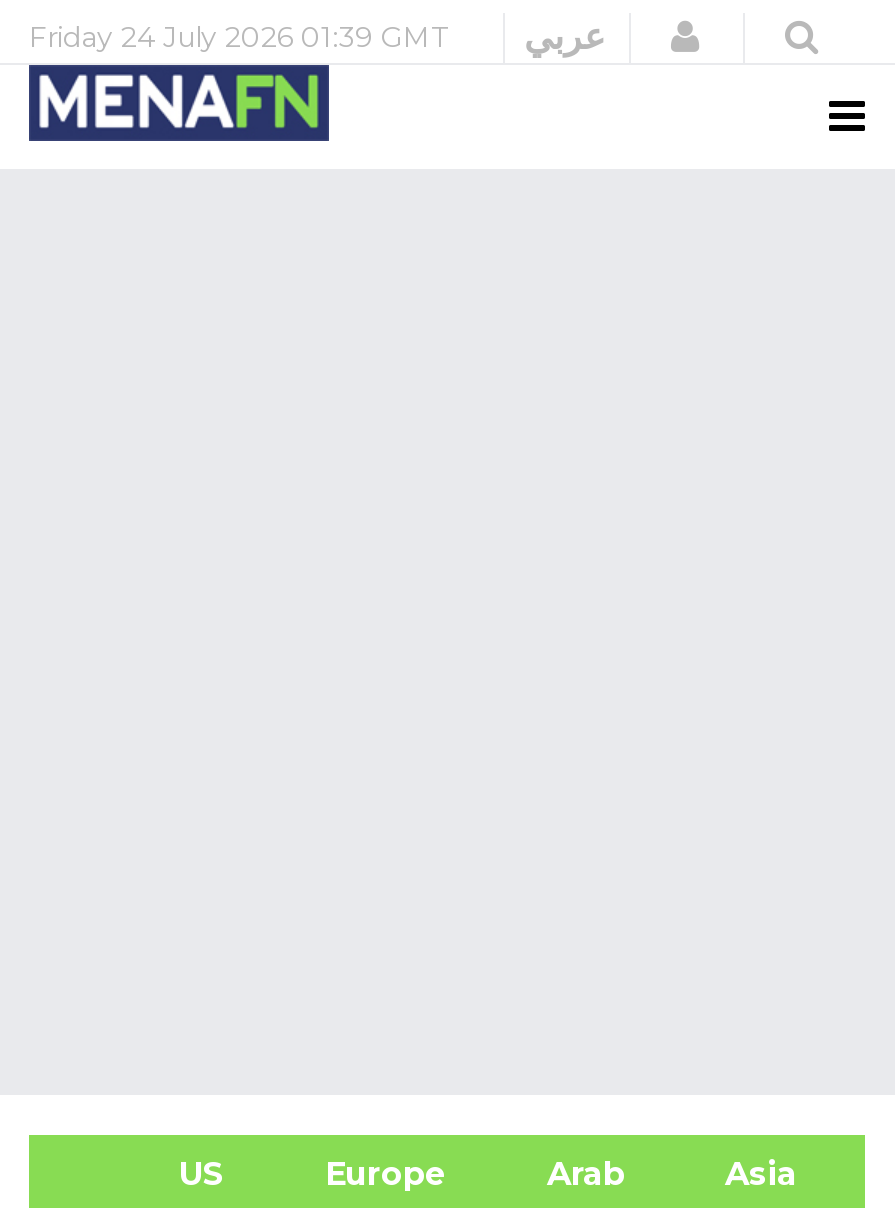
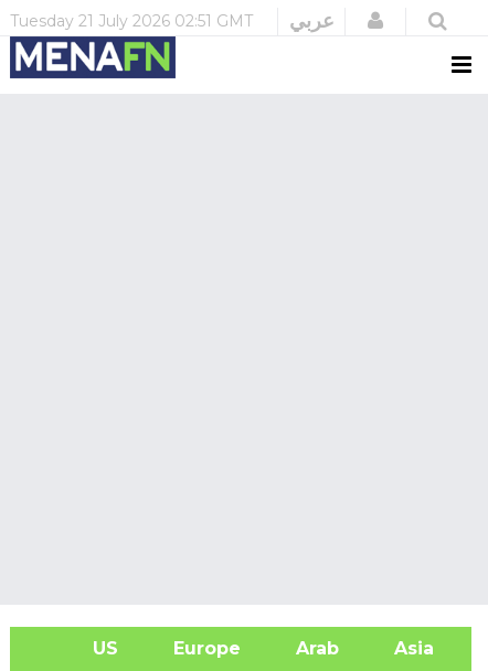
[29,19,447,55] Friday 24 July 2026 01:39 GMT -> [10,11,253,31] Tuesday 21 July 2026 02:51 GMT

